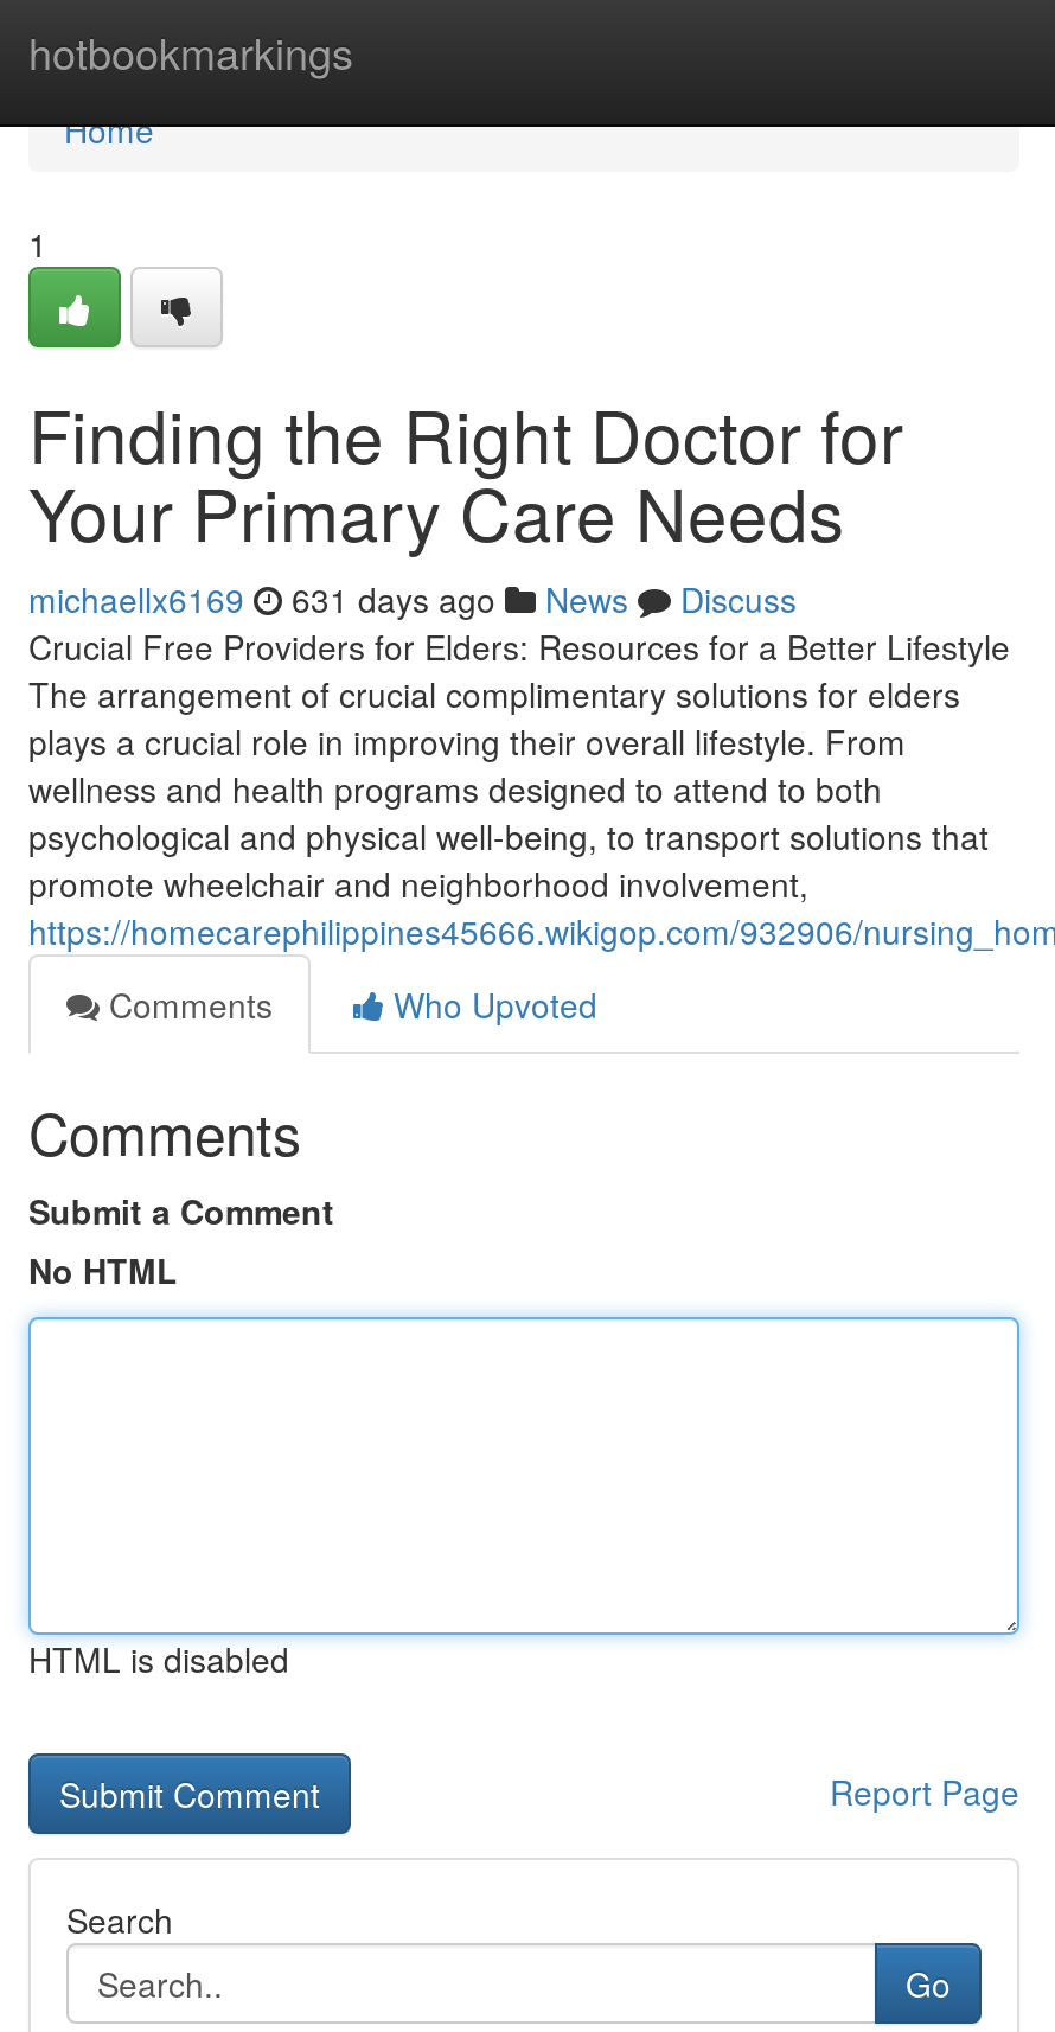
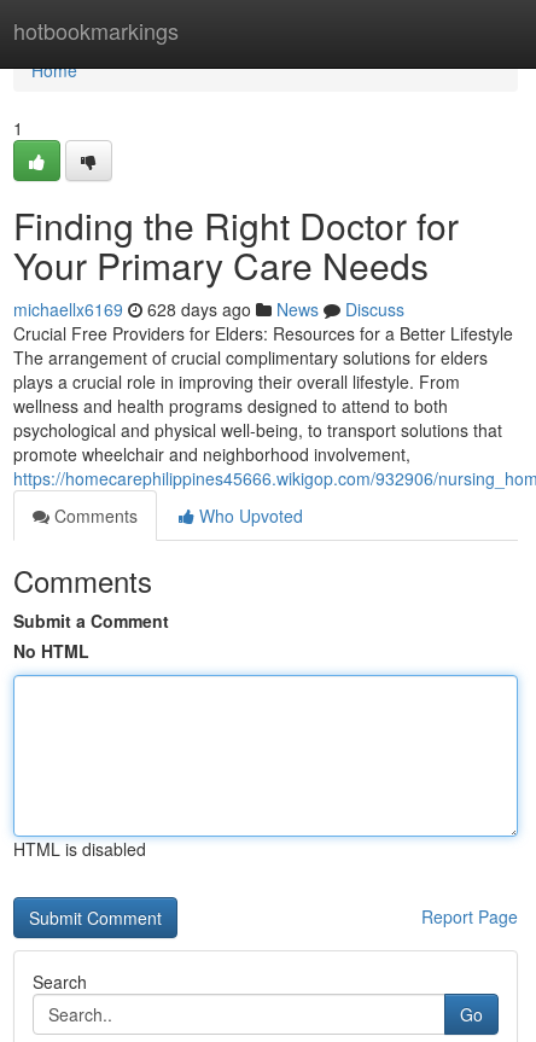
[28,575,797,622] michaellx6169 631 days ago News Discuss -> [13,297,404,321] michaellx6169 628 days ago News Discuss

